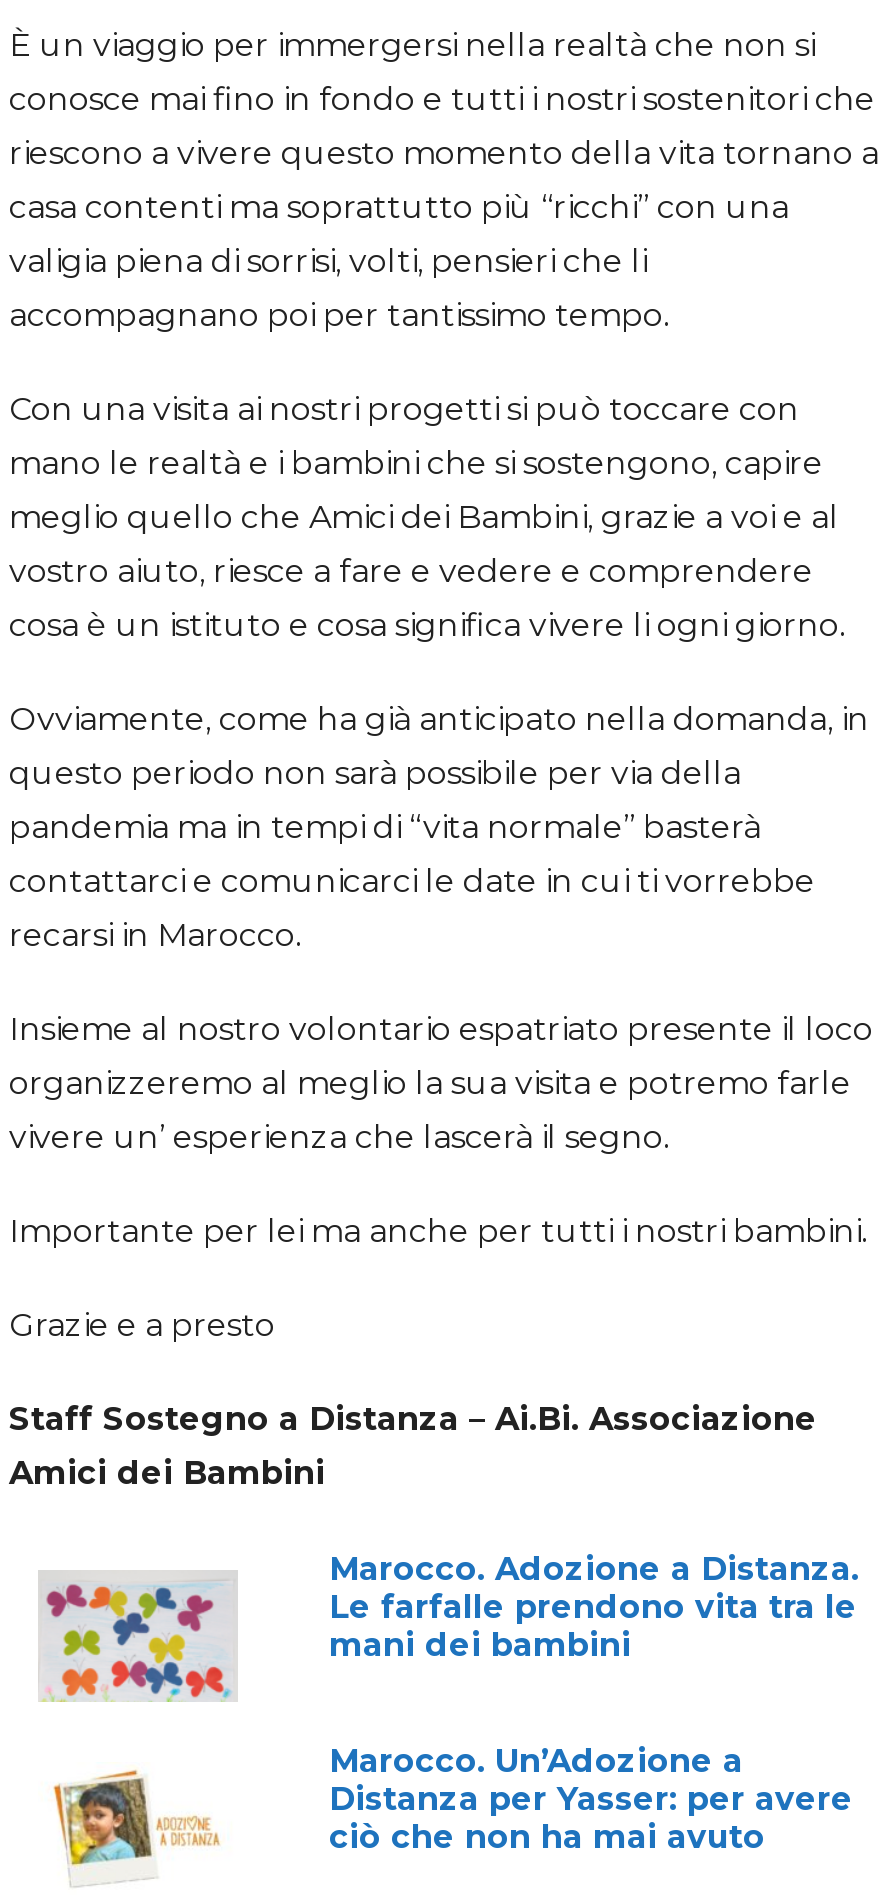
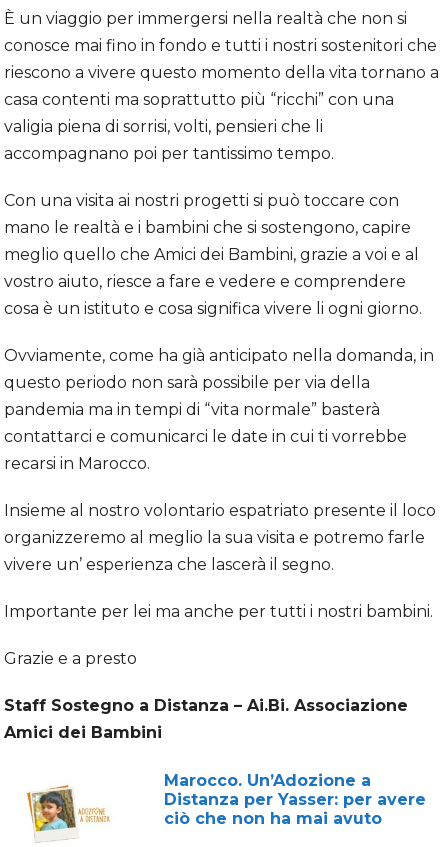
[329,1551,859,1665] Marocco. Adozione a Distanza. | Le farfalle prendono vita tra le | mani dei bambini -> none
[38,1570,238,1704] [image] -> none

